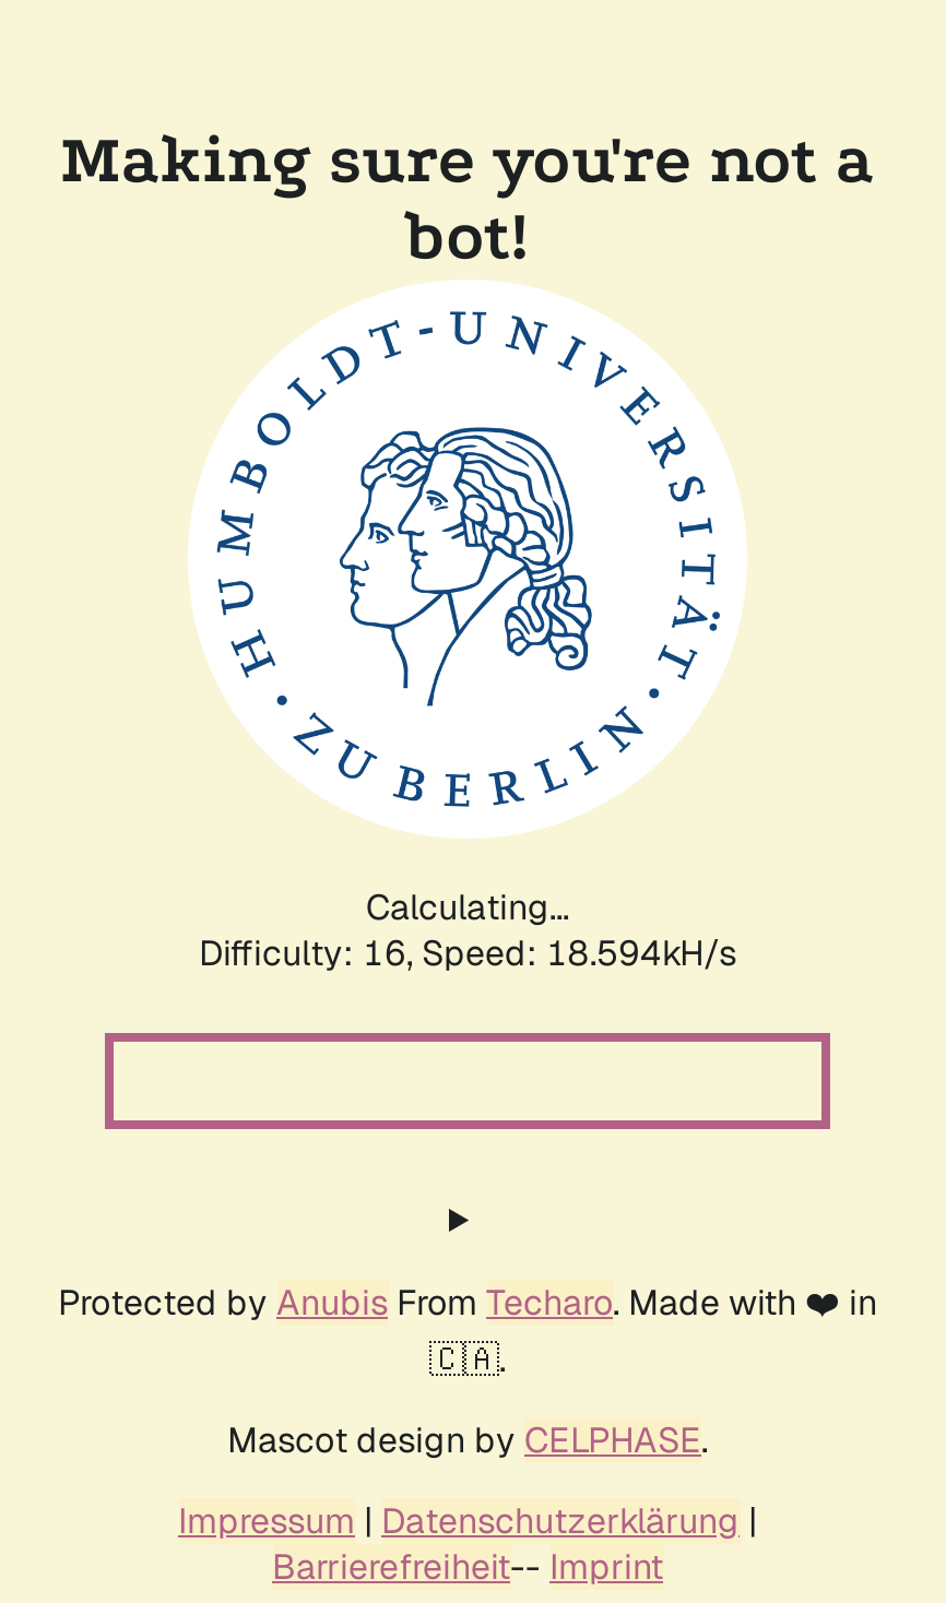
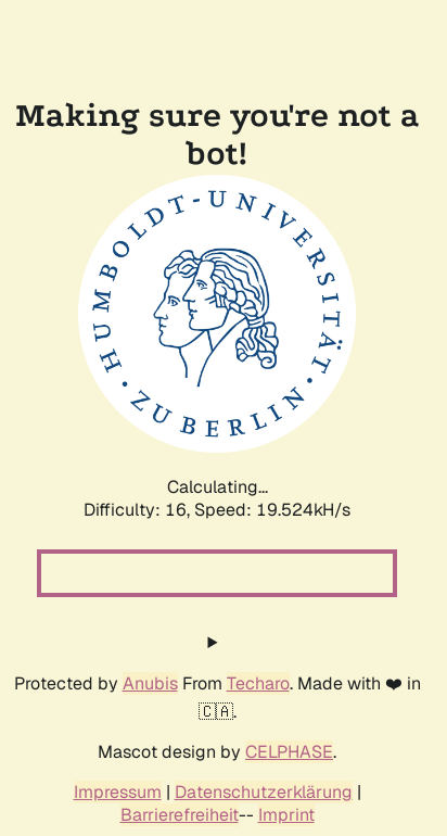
[199,930,736,976] Difficulty: 16, Speed: 18.594kH/s -> [84,498,350,521] Difficulty: 16, Speed: 19.524kH/s

